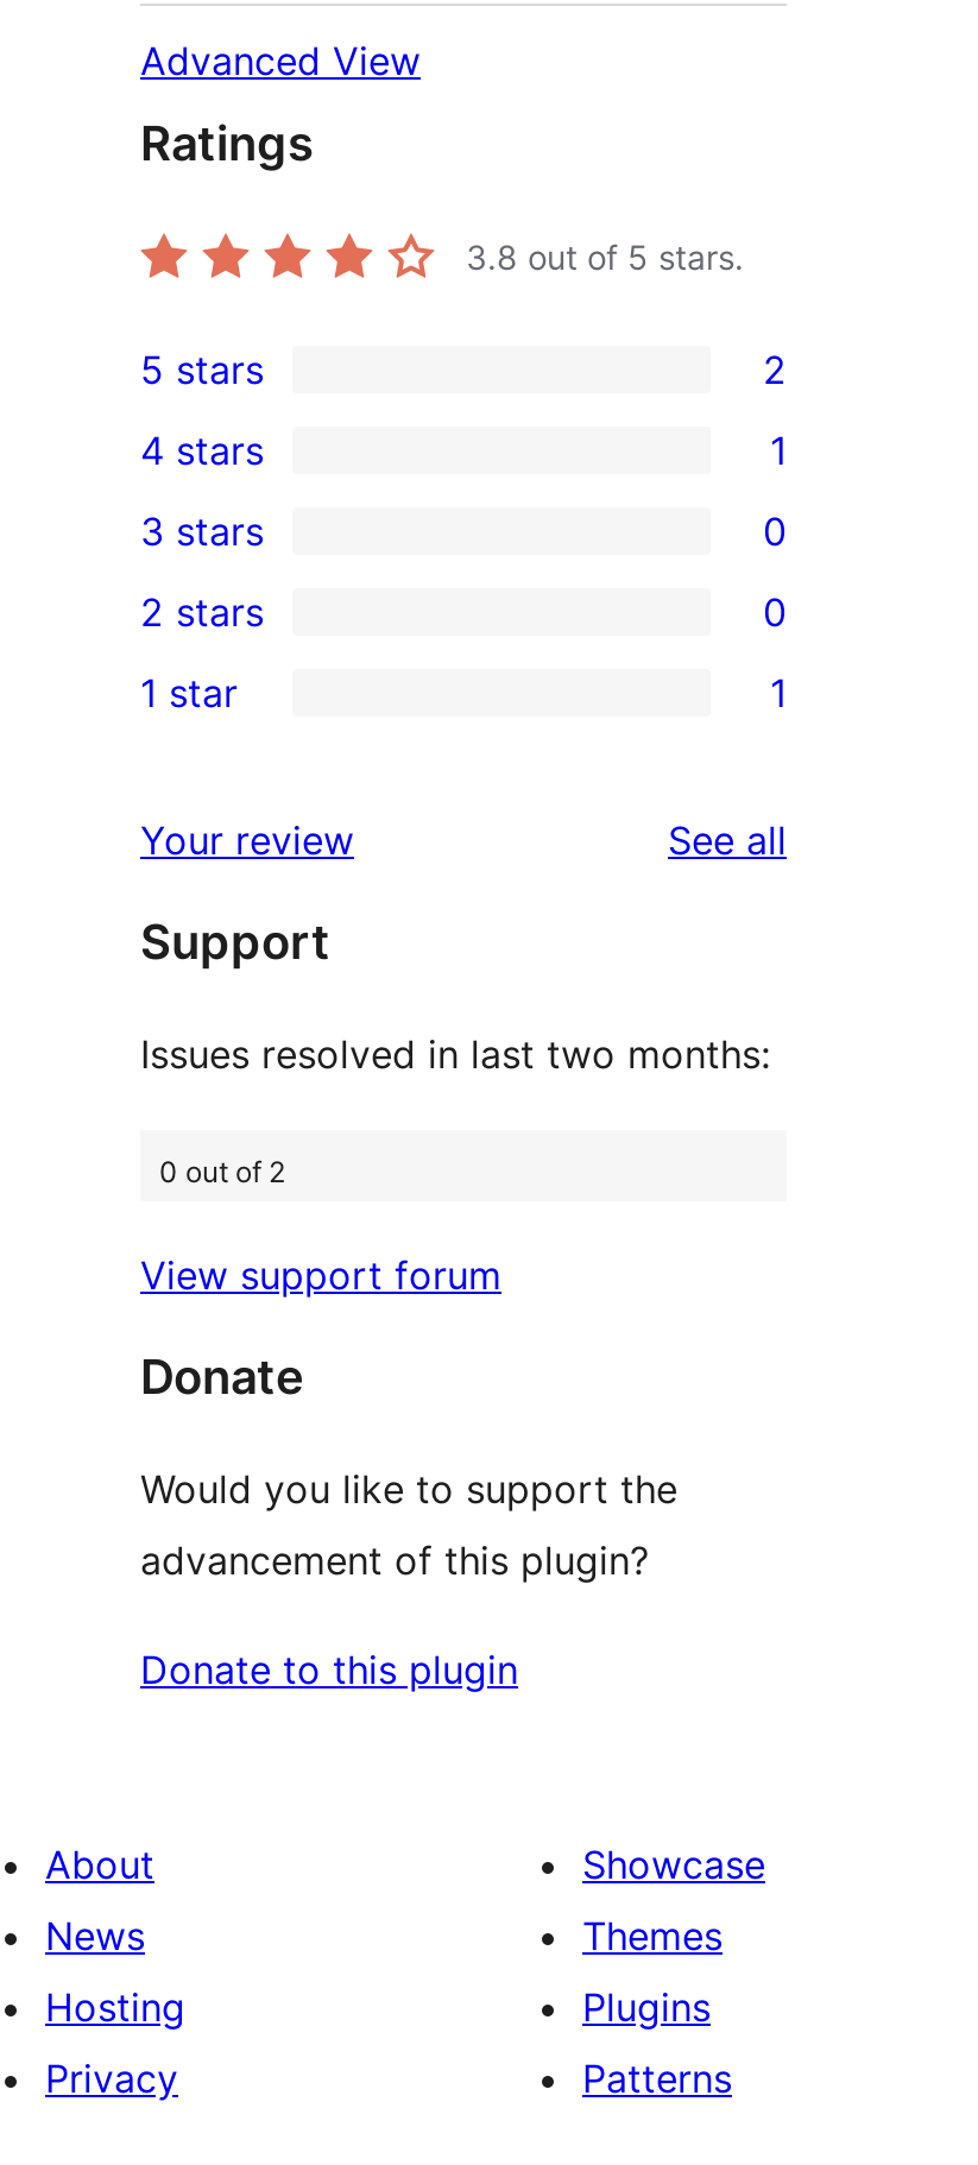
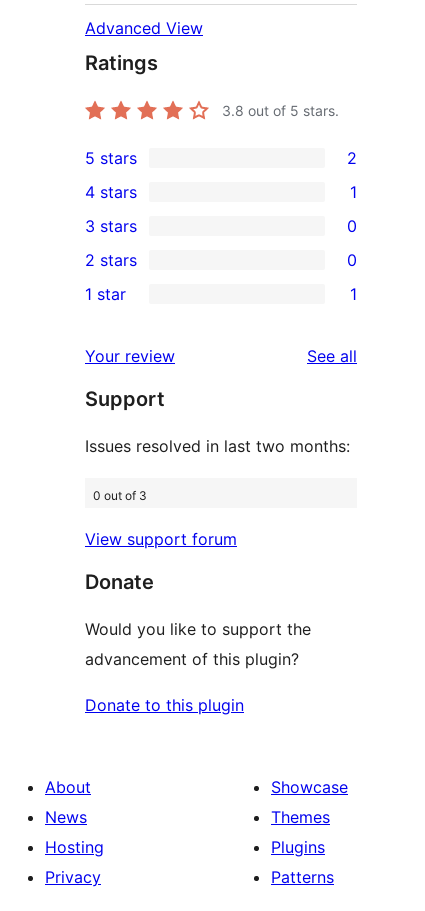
[159,1153,285,1189] 0 out of 2 -> [93,488,147,503] 0 out of 3

